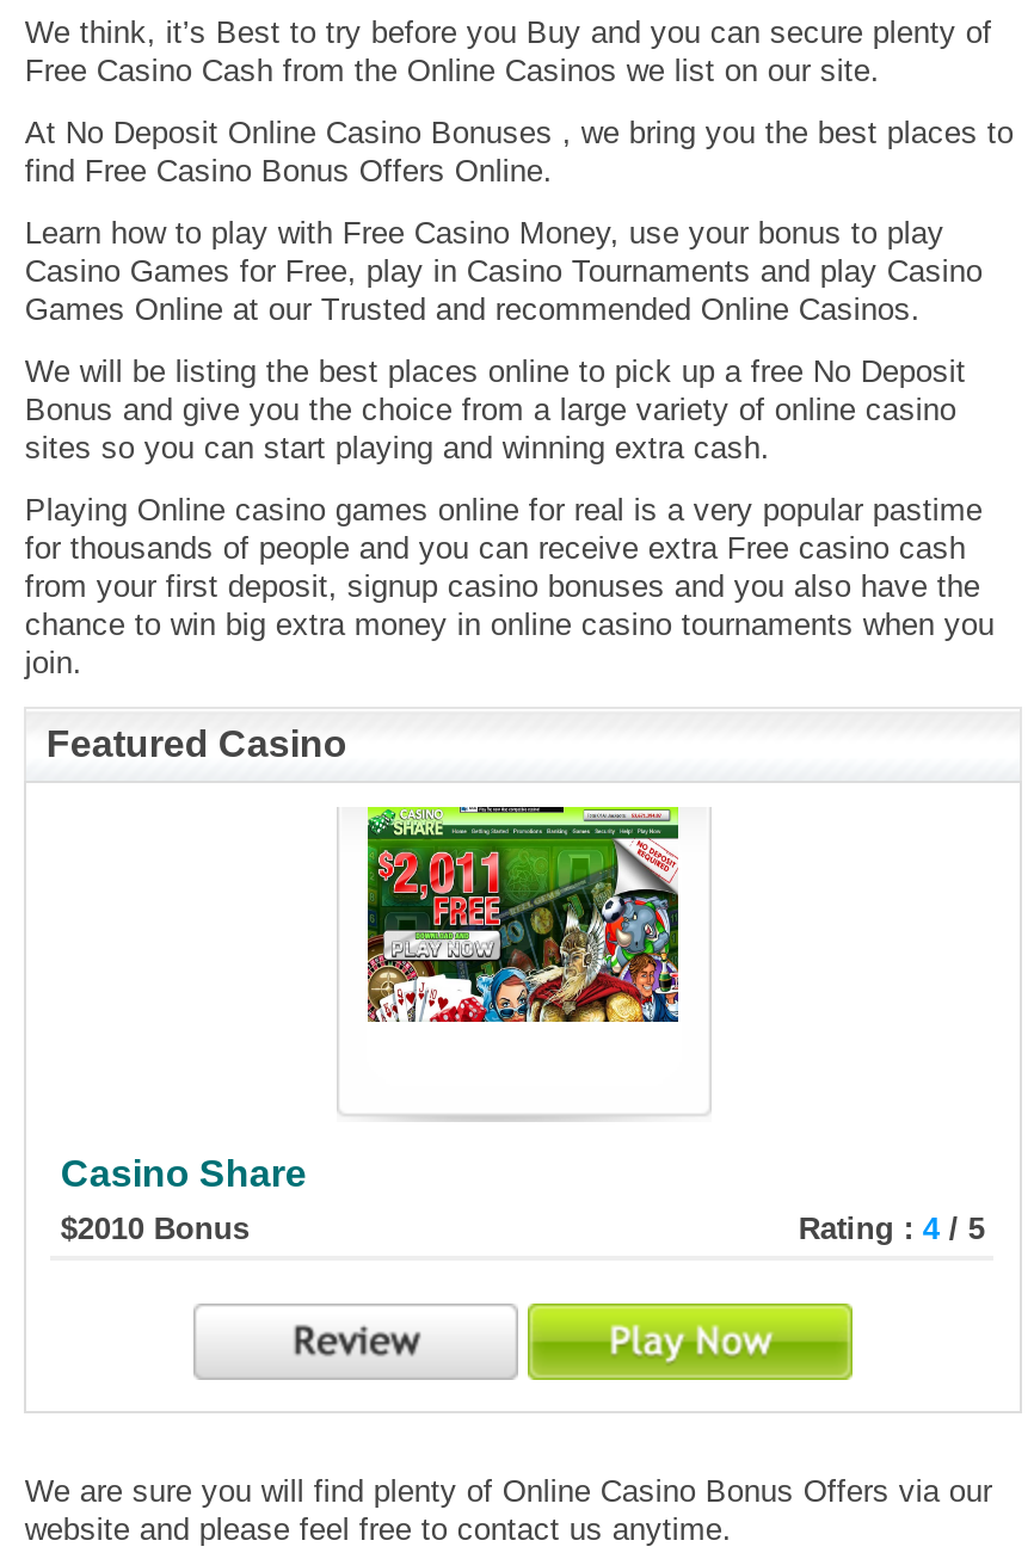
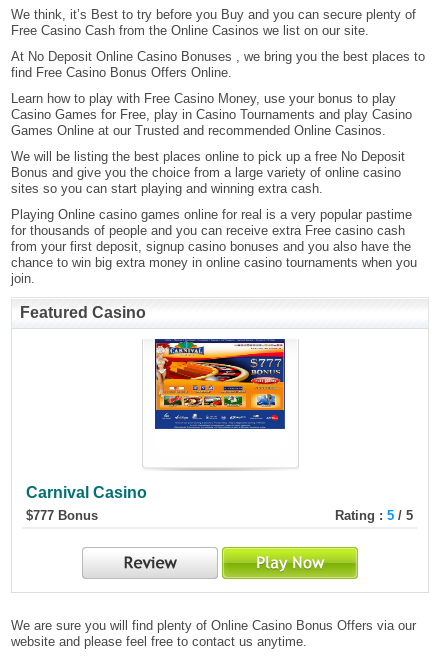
[365,805,681,1024] [image] -> [154,338,286,430] [image]
[60,1153,985,1246] Casino Share | $2010 Bonus | Rating : 4 / 5 -> [26,484,413,523] Carnival Casino | $777 Bonus | Rating : 5 / 5

